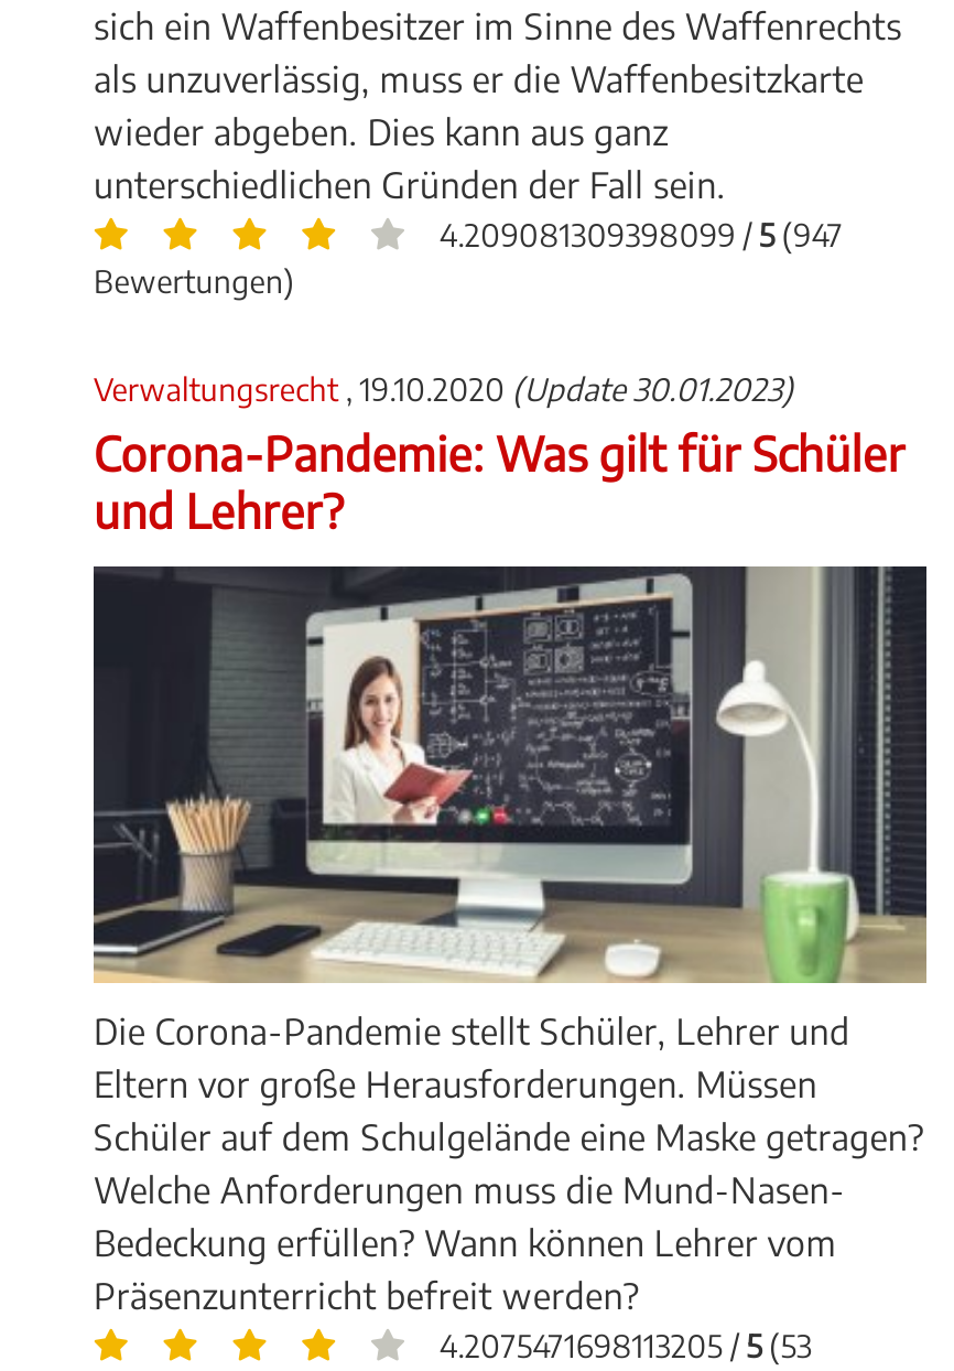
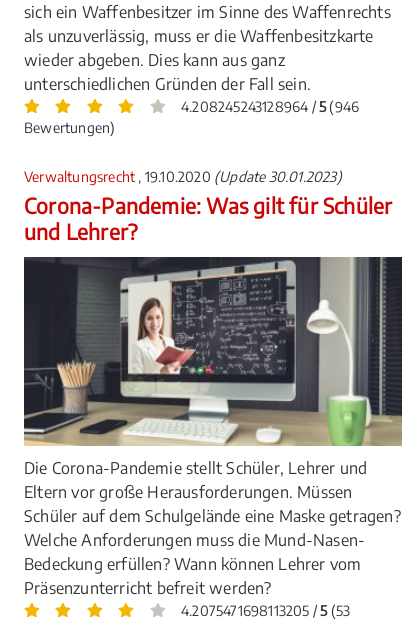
[432,217,843,254] 4.209081309398099 / 5 (947 -> [178,98,359,115] 4.208245243128964 / 5 (946

